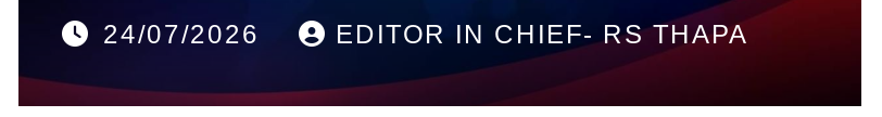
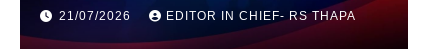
[103,20,268,50] 24/07/2026 -> [59,9,135,23] 21/07/2026

